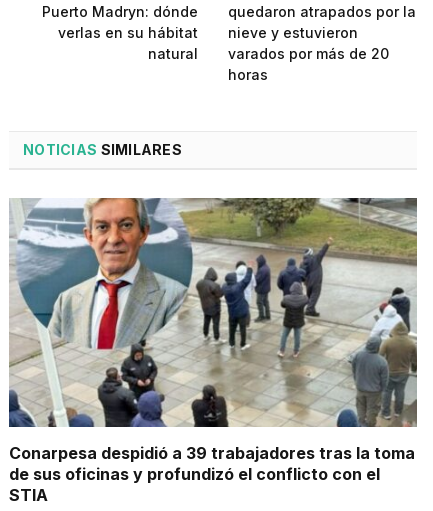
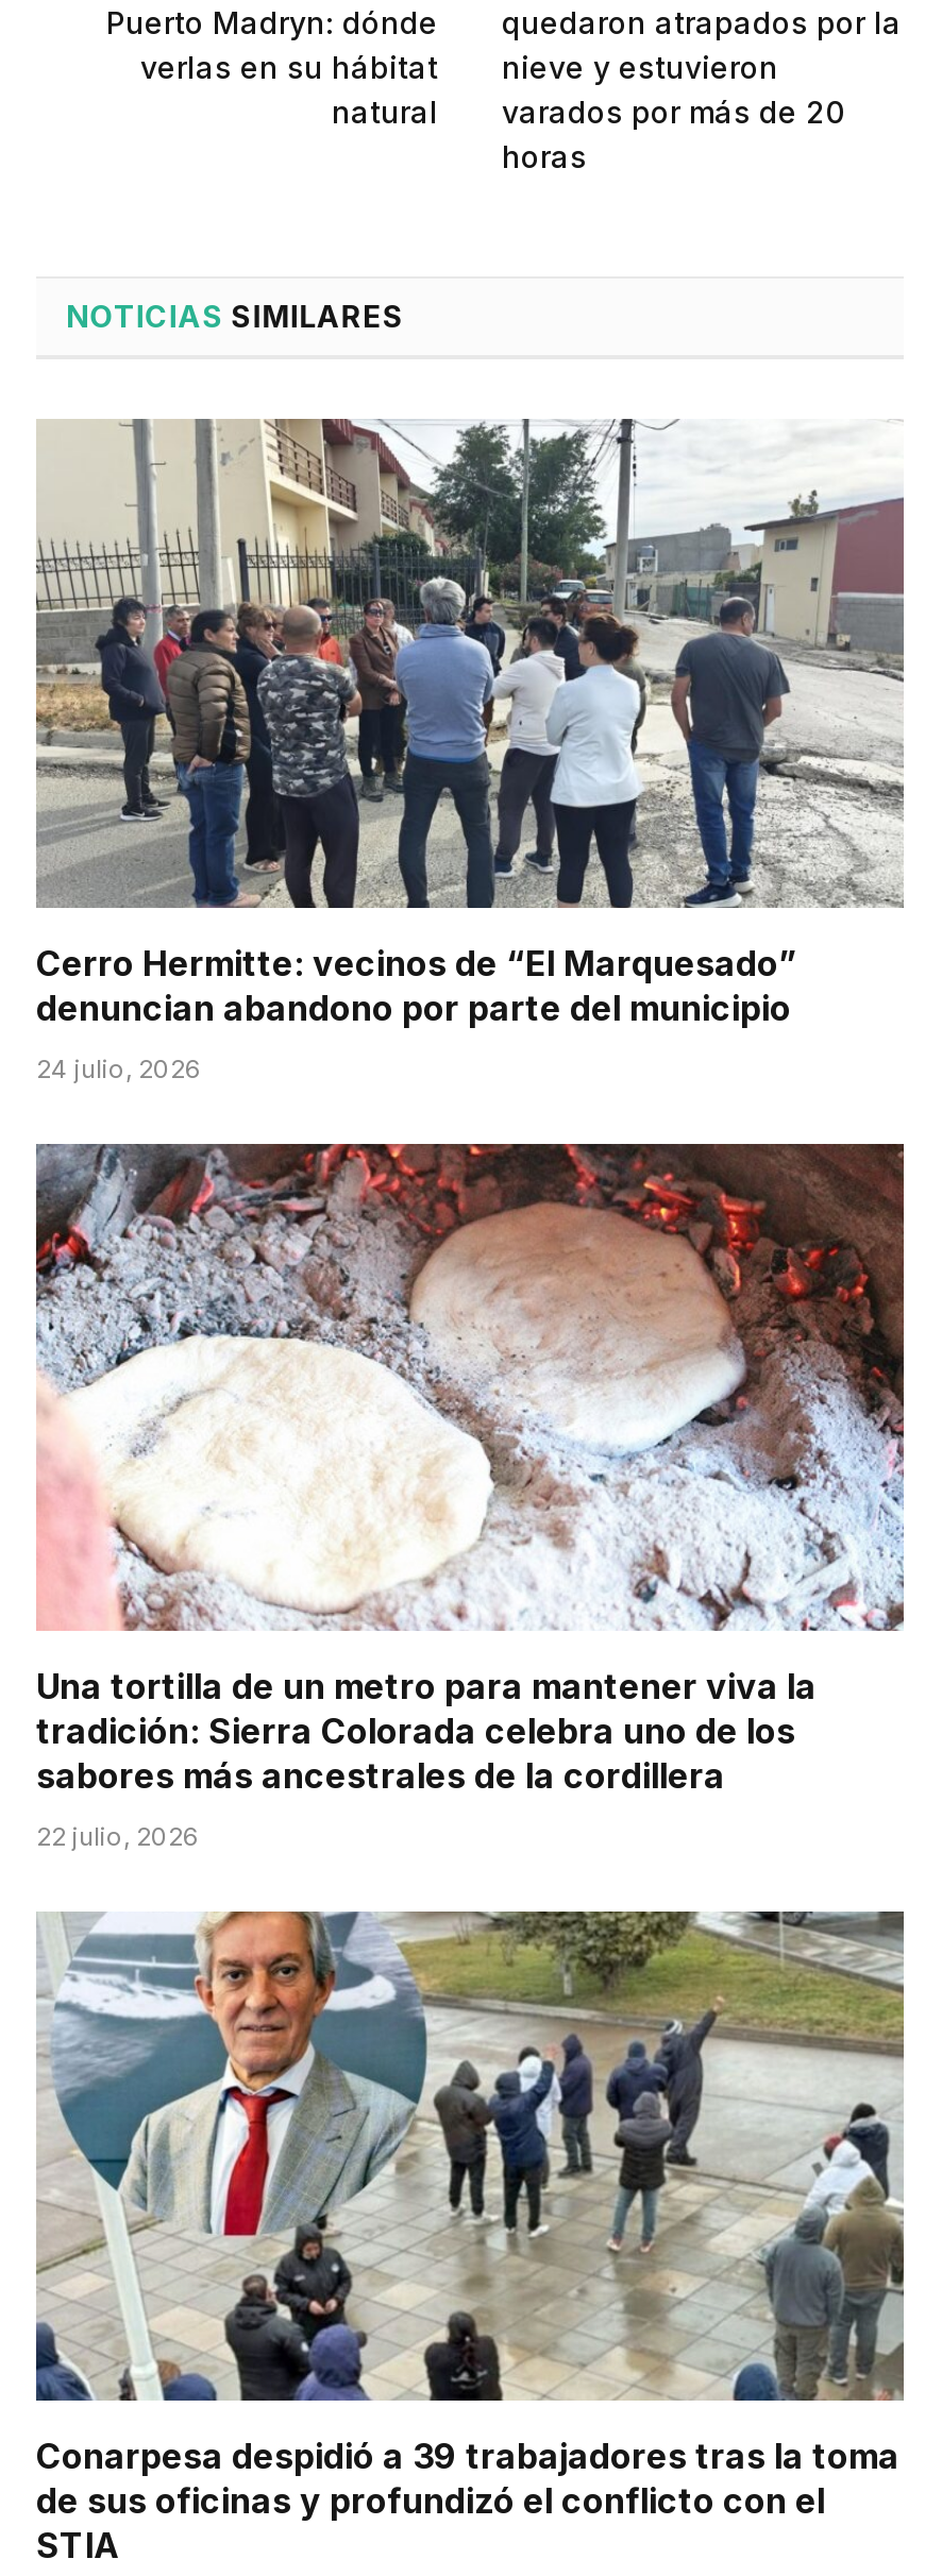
none -> [34,1142,906,1853] [image] | Una tortilla de un metro para mantener viva la | tradición: Sierra Colorada celebra uno de los | sabores más ancestrales de la cordillera | 22 julio, 2026
none -> [36,417,904,1084] [image] | Cerro Hermitte: vecinos de “El Marquesado” | denuncian abandono por parte del municipio | 24 julio, 2026

